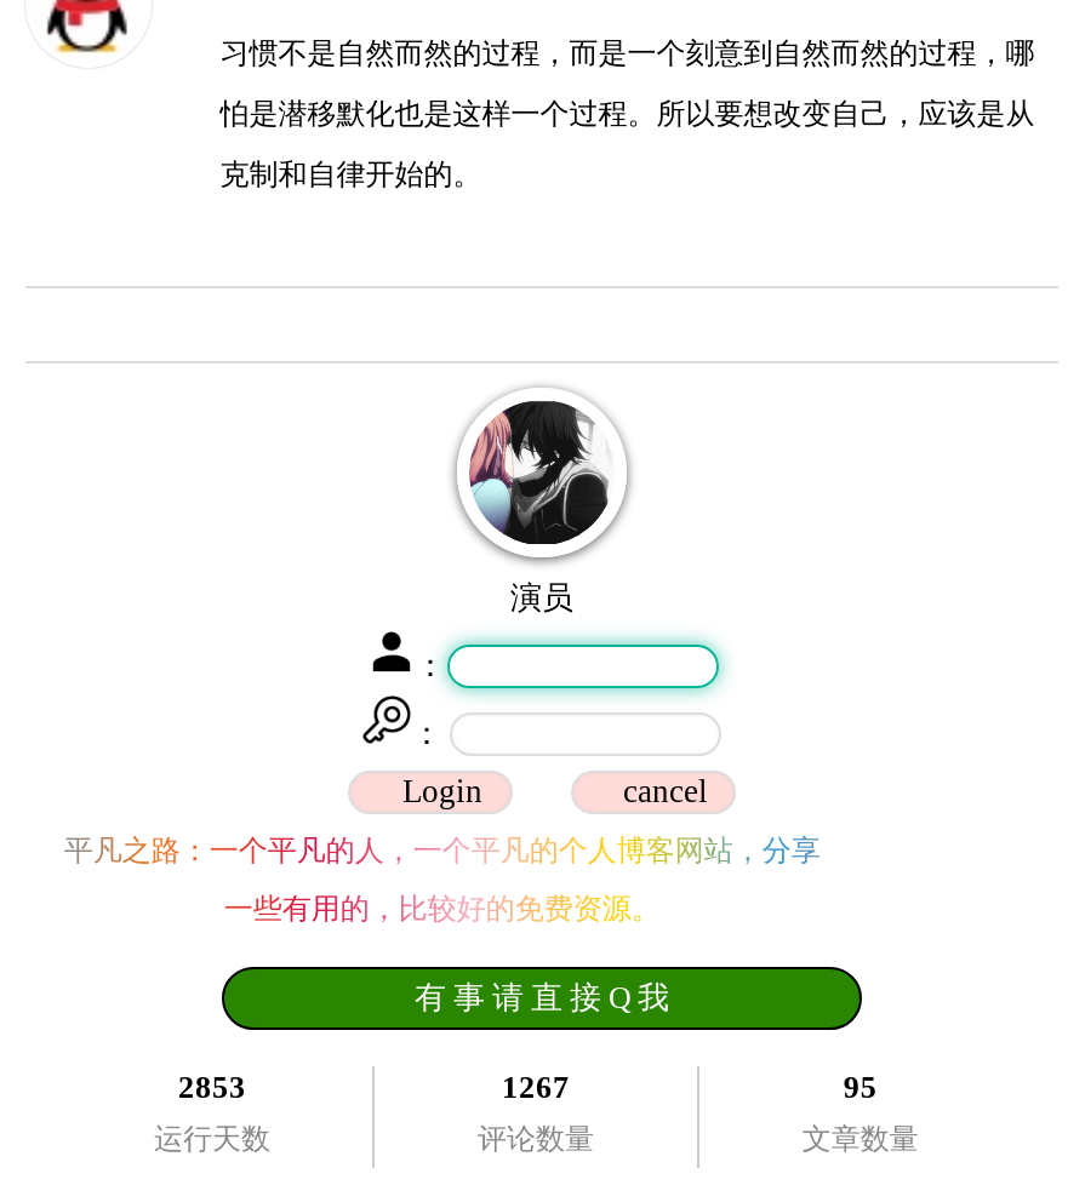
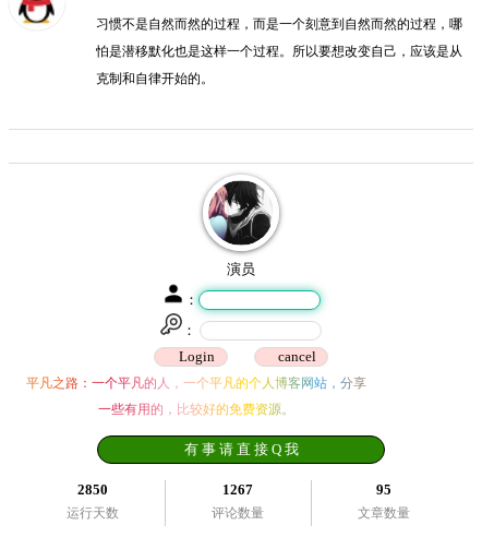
[178,1068,246,1104] 2853 -> [77,481,108,497] 2850

